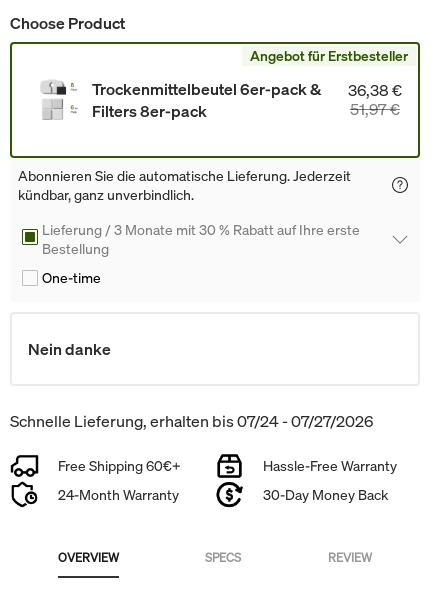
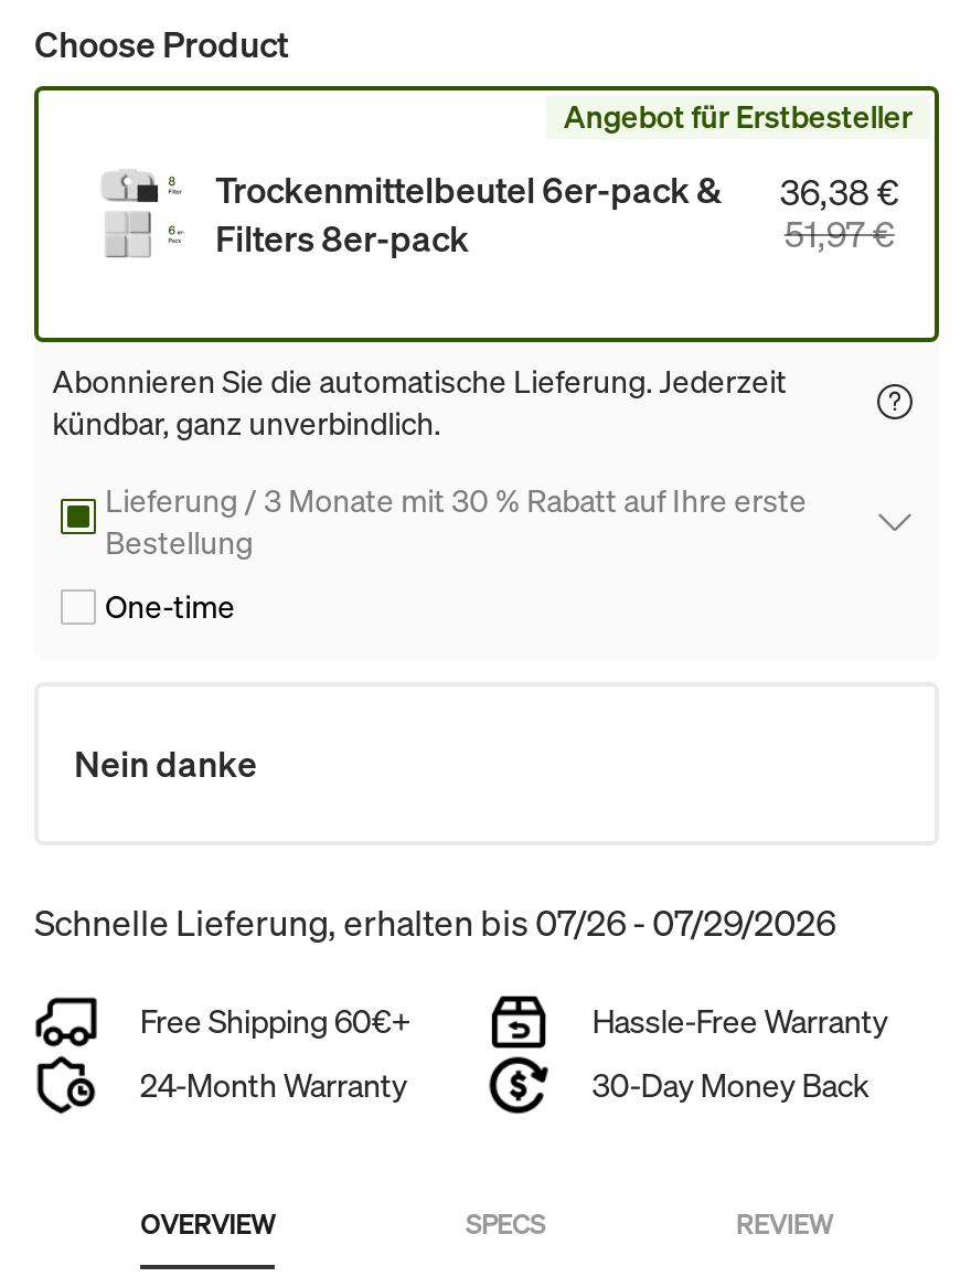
[10,410,373,432] Schnelle Lieferung, erhalten bis 07/24 - 07/27/2026 -> [34,898,836,946] Schnelle Lieferung, erhalten bis 07/26 - 07/29/2026

